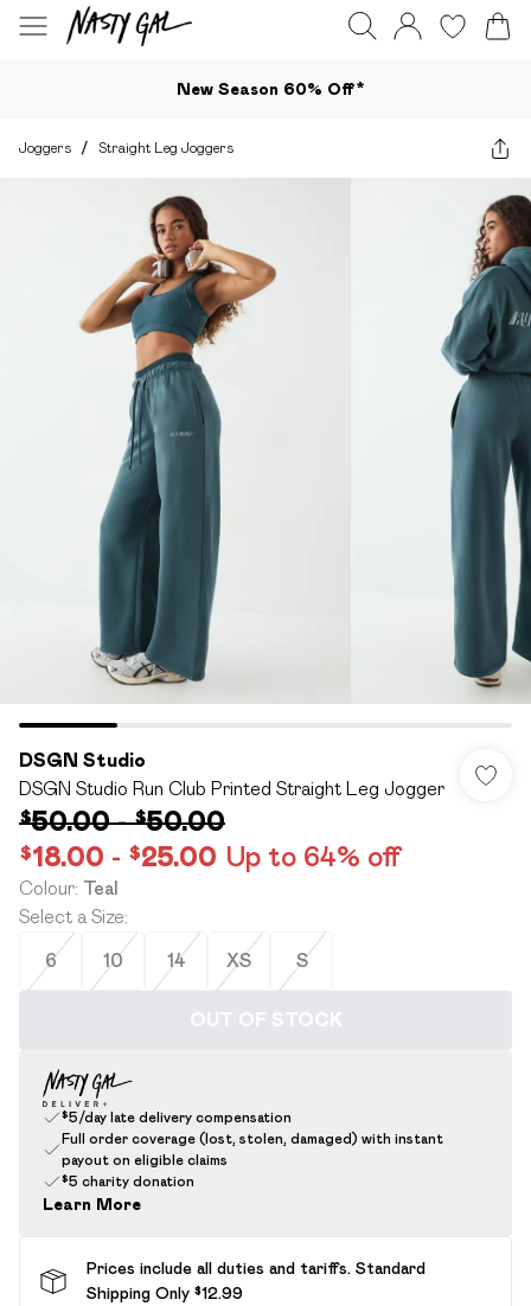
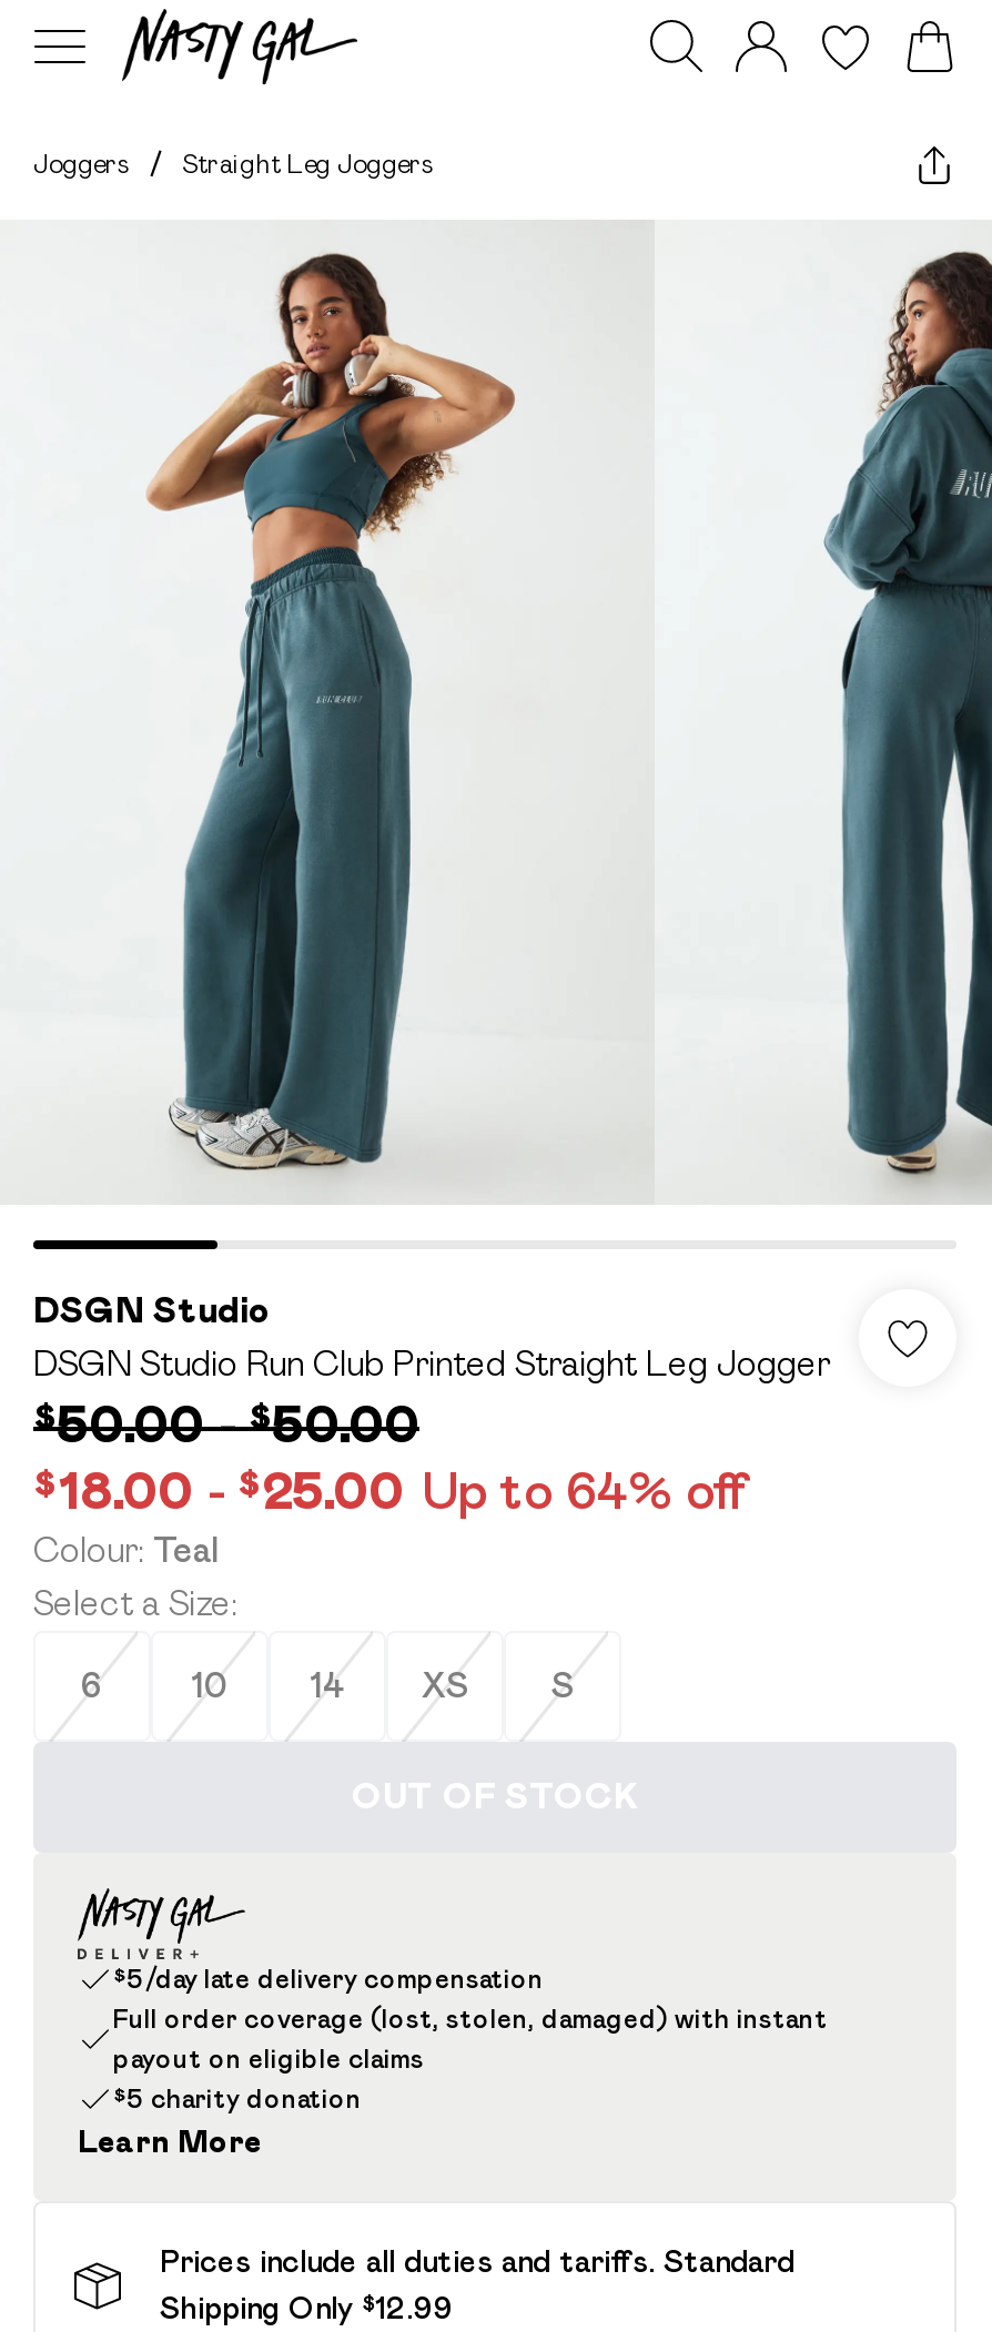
[176,79,364,98] New Season 60% Off* -> none

